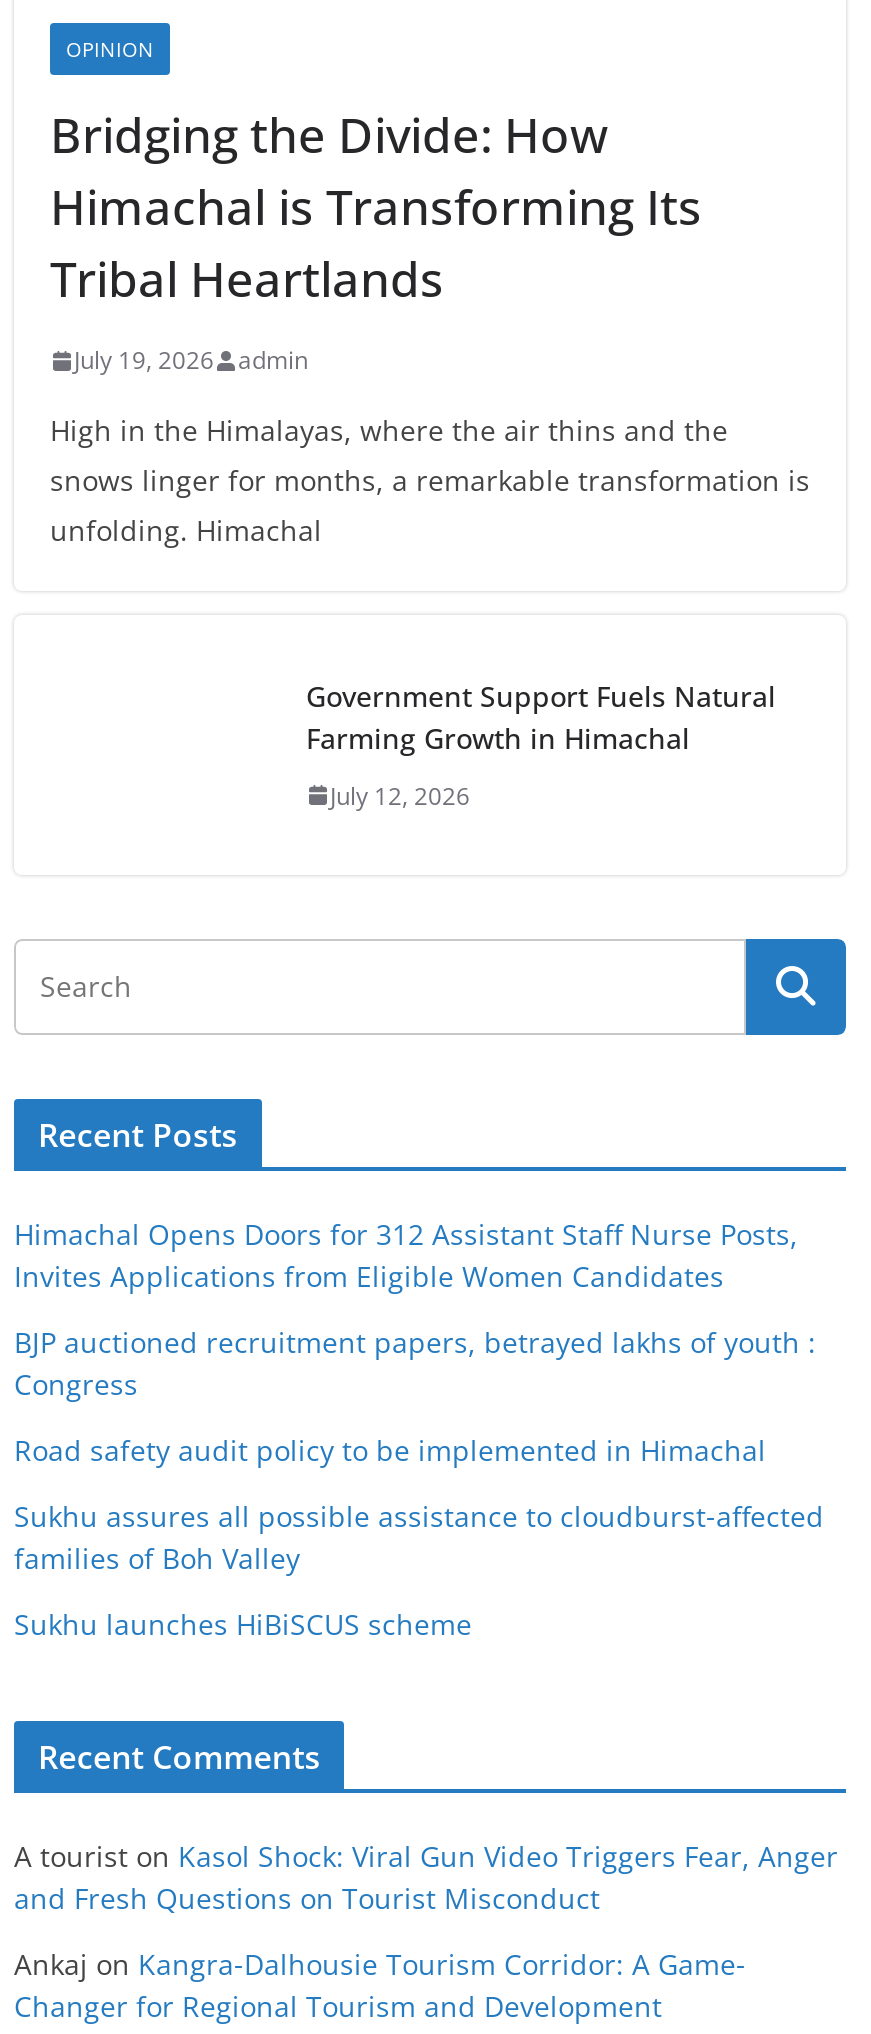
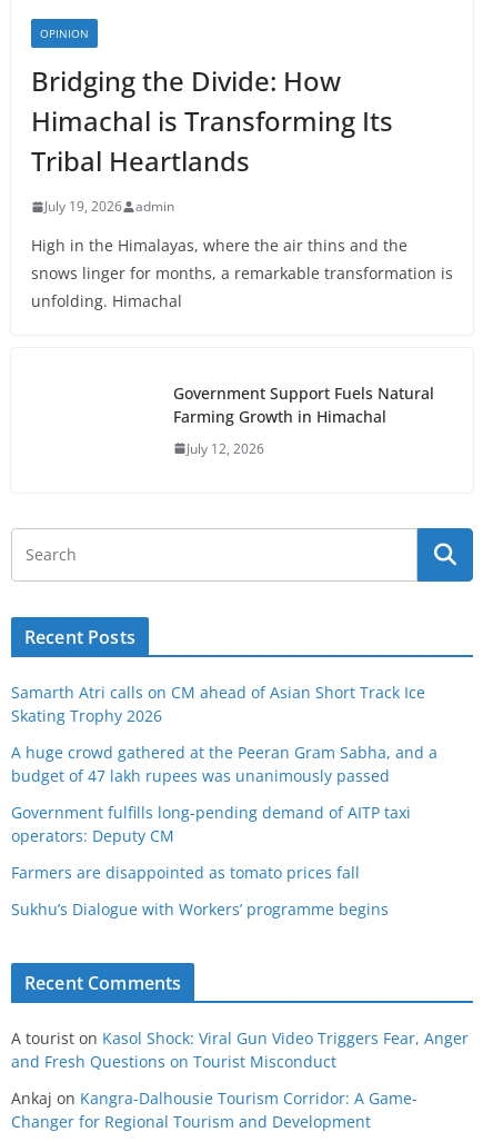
[14,1215,798,1295] Himachal Opens Doors for 312 Assistant Staff Nurse Posts, | Invites Applications from Eligible Women Candidates -> [11,682,425,726] Samarth Atri calls on CM ahead of Asian Short Track Ice | Skating Trophy 2026
[14,1323,816,1403] BJP auctioned recruitment papers, betrayed lakhs of youth : | Congress -> [11,742,437,786] A huge crowd gathered at the Peeran Gram Sabha, and a | budget of 47 lakh rupees was unanimously passed
[14,1431,766,1469] Road safety audit policy to be implemented in Himachal -> [11,802,411,846] Government fulfills long-pending demand of AITP taxi | operators: Deputy CM
[14,1497,824,1577] Sukhu assures all possible assistance to cloudburst-affected | families of Boh Valley -> [11,862,360,883] Farmers are disappointed as tomato prices fall
[14,1605,472,1643] Sukhu launches HiBiSCUS scheme -> [11,899,389,920] Sukhu’s Dialogue with Workers’ programme begins

